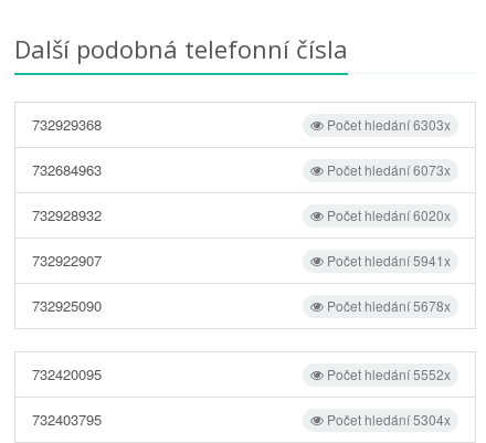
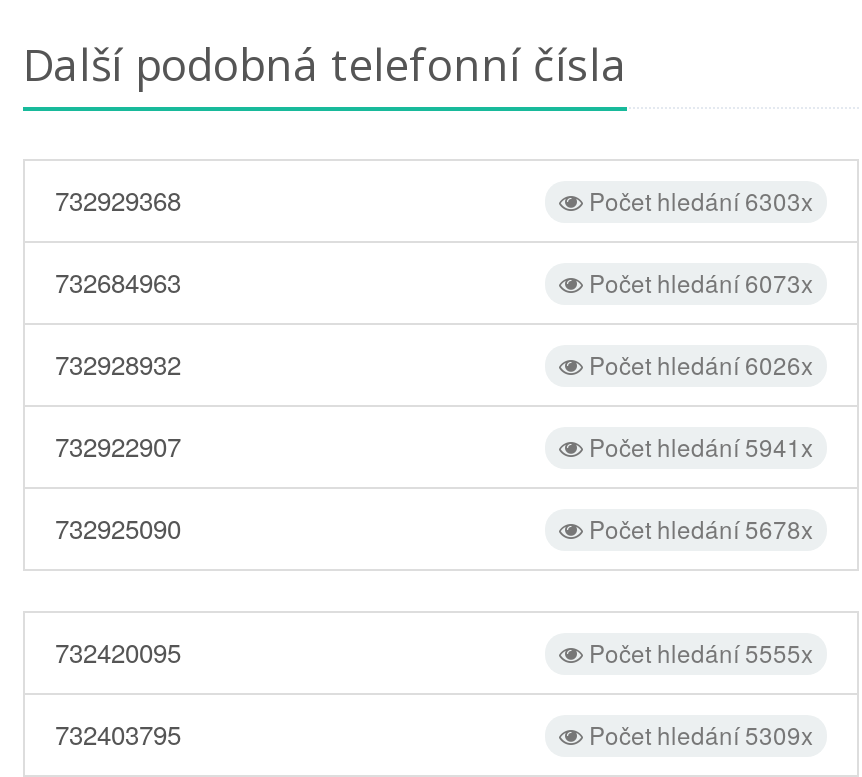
[324,205,451,224] Počet hledání 6020x -> [583,346,813,380] Počet hledání 6026x
[324,364,451,383] Počet hledání 5552x -> [583,634,813,668] Počet hledání 5555x
[324,410,451,428] Počet hledání 5304x -> [583,716,813,750] Počet hledání 5309x

